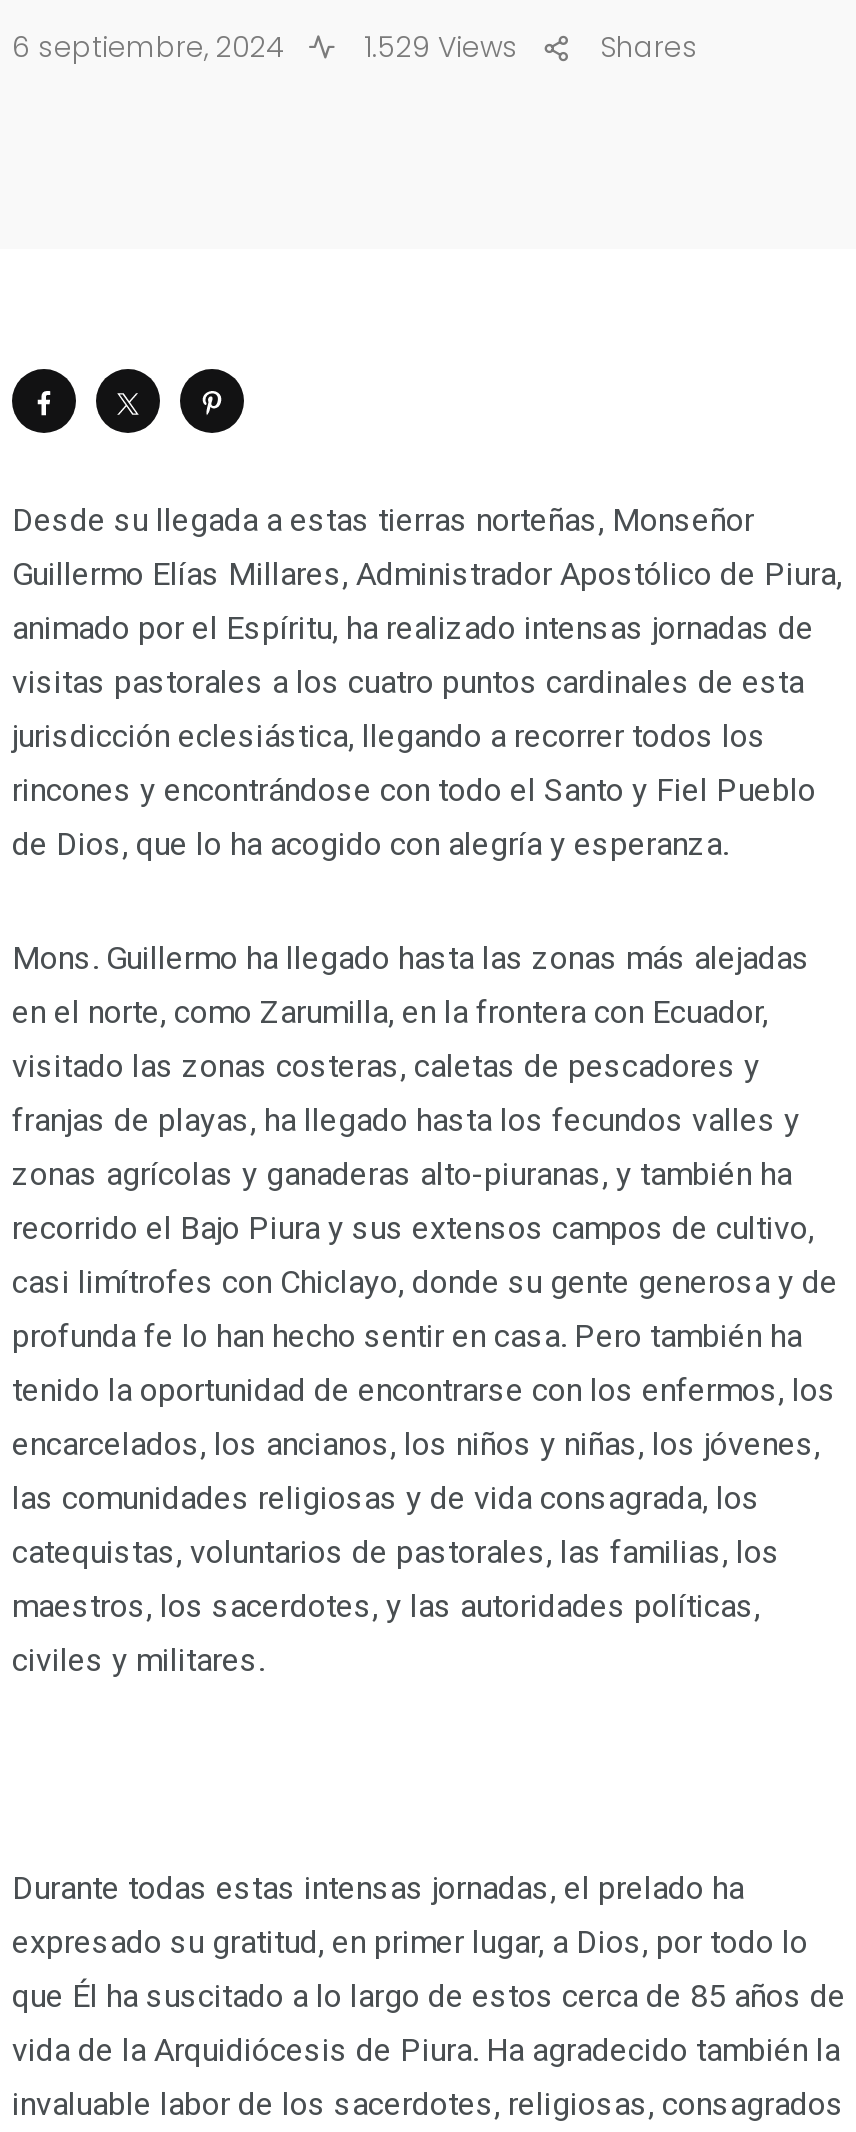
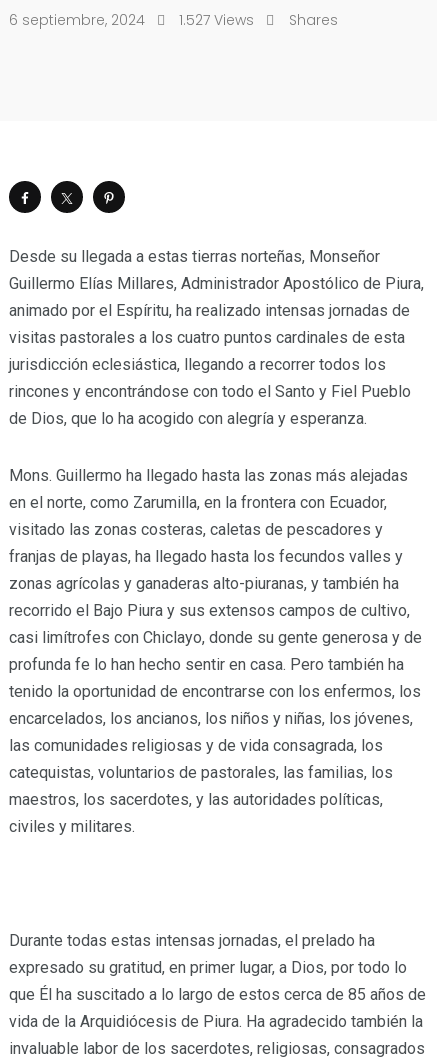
[356,27,518,67] 1.529 Views -> [175,10,254,30] 1.527 Views

